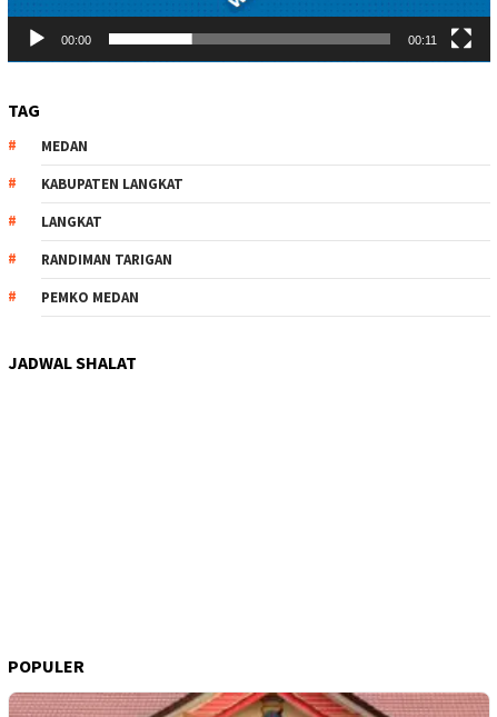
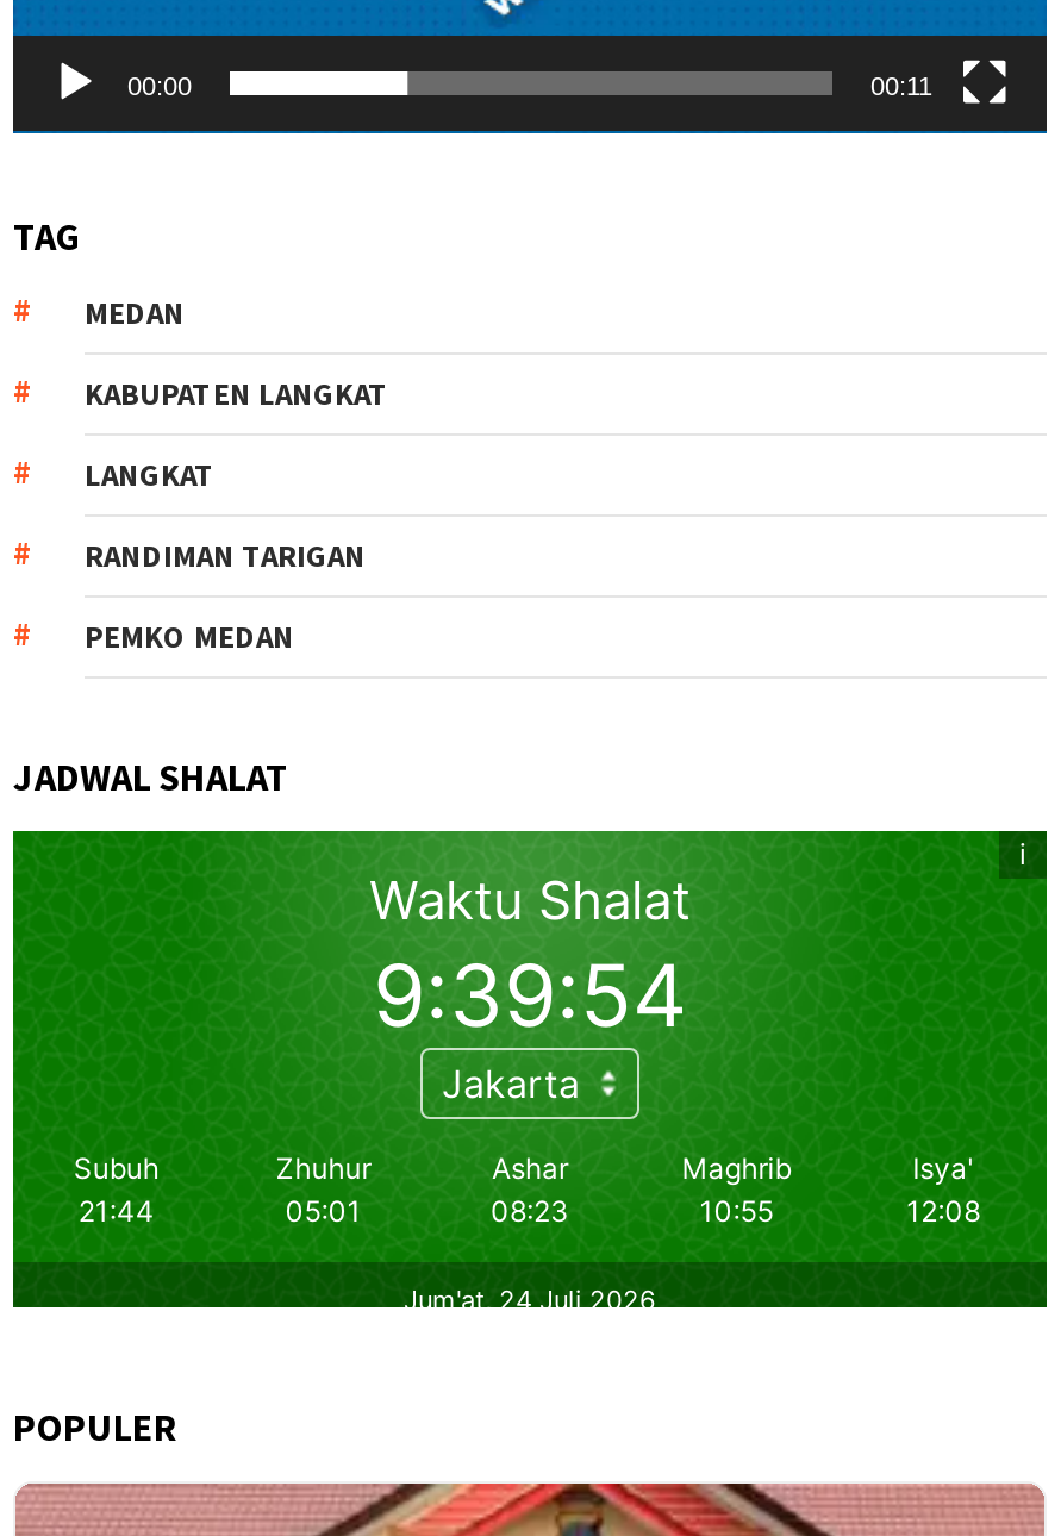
none -> [11,829,1049,1310] [image]

